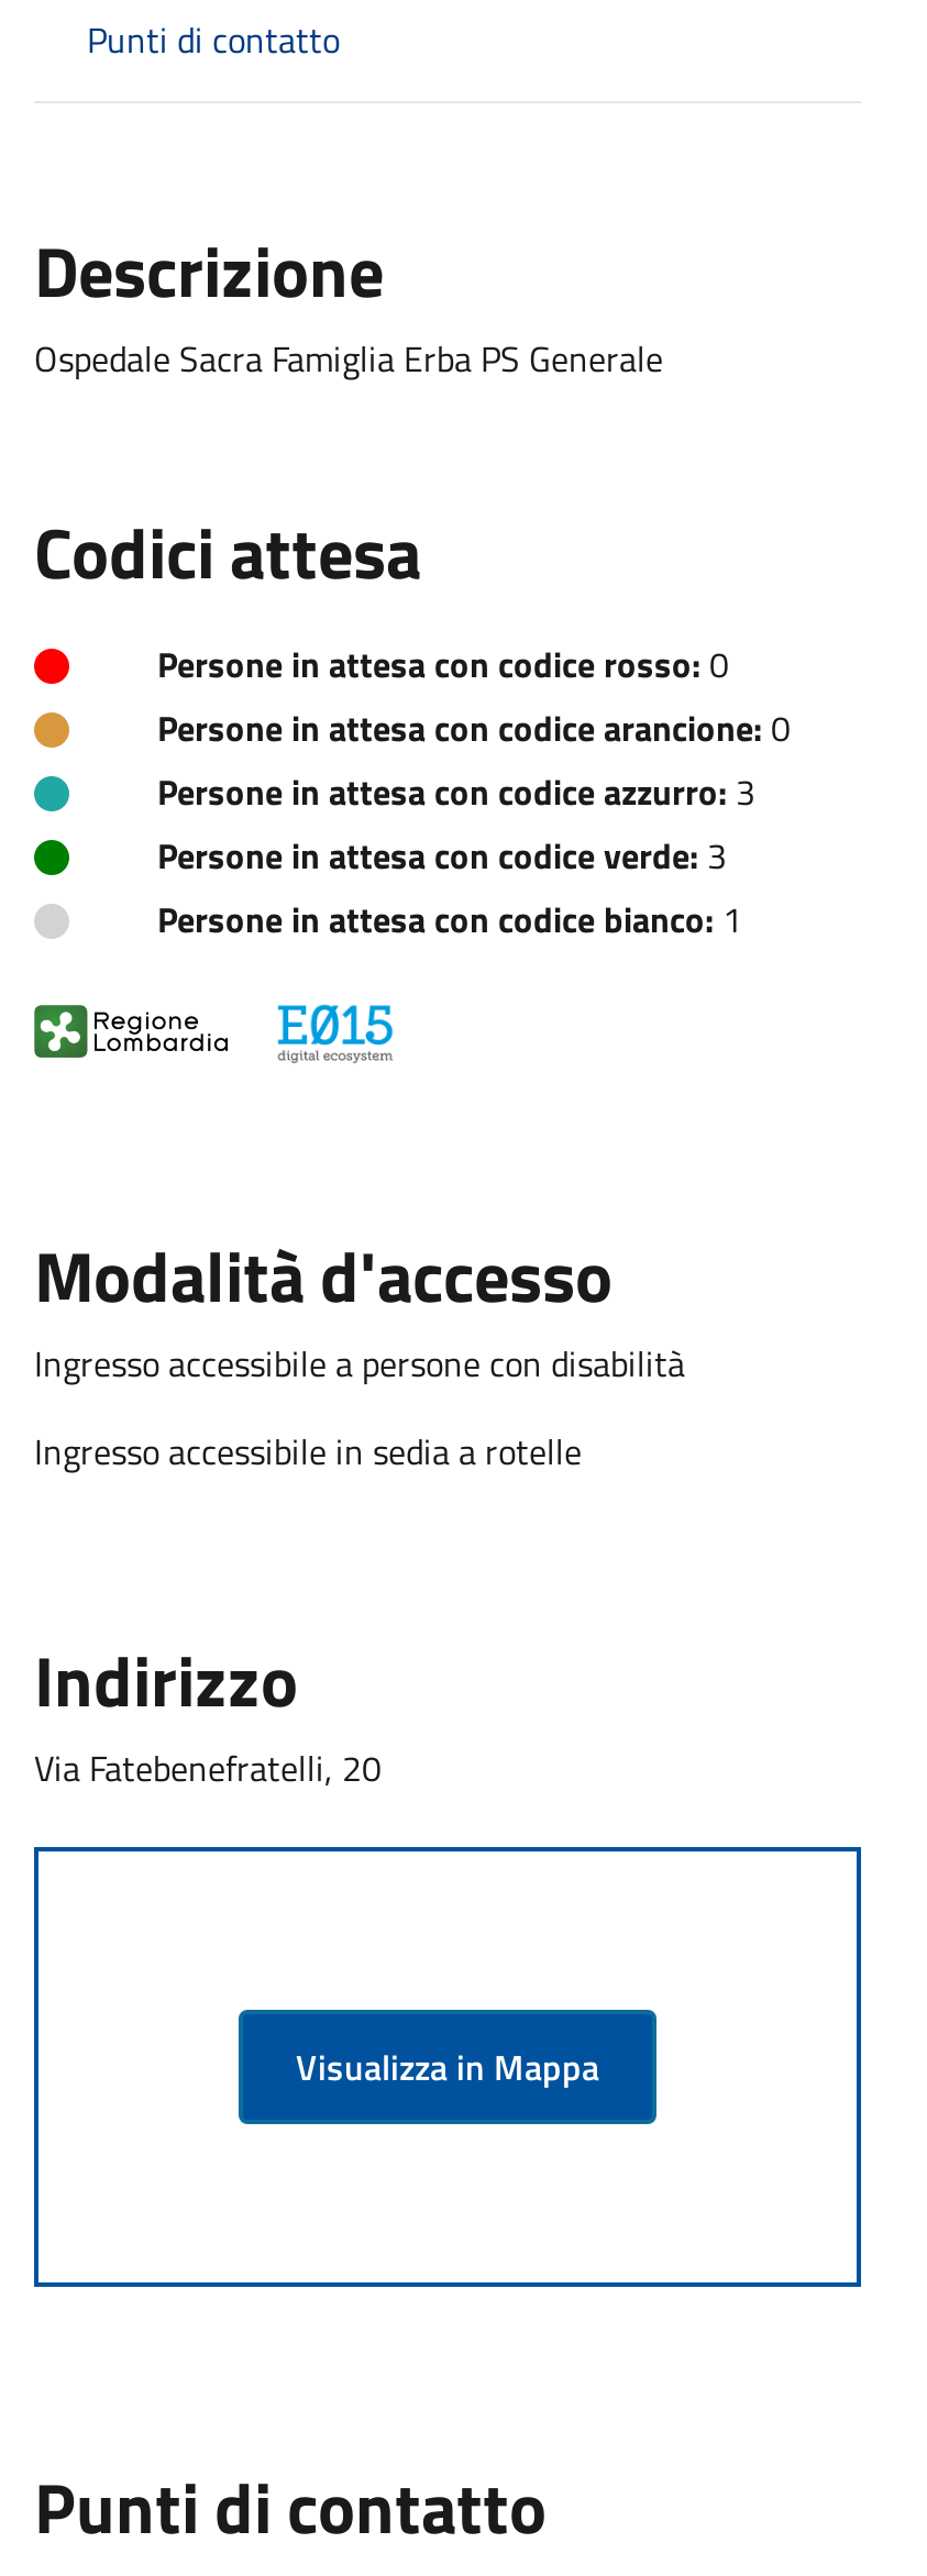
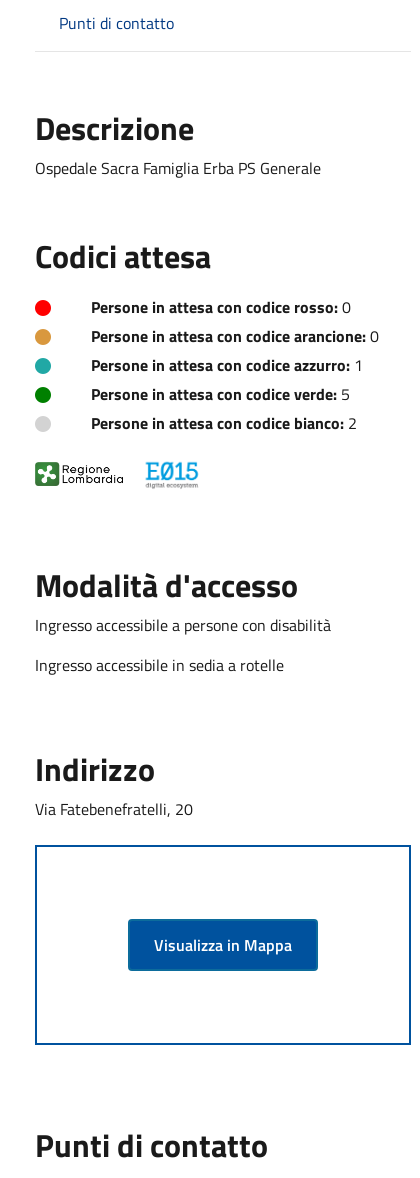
[157,765,755,817] Persone in attesa con codice azzurro: 3 -> [91,353,363,377] Persone in attesa con codice azzurro: 1
[157,828,727,881] Persone in attesa con codice verde: 3 -> [91,382,350,406] Persone in attesa con codice verde: 5
[157,892,742,945] Persone in attesa con codice bianco: 1 -> [91,411,357,435] Persone in attesa con codice bianco: 2

